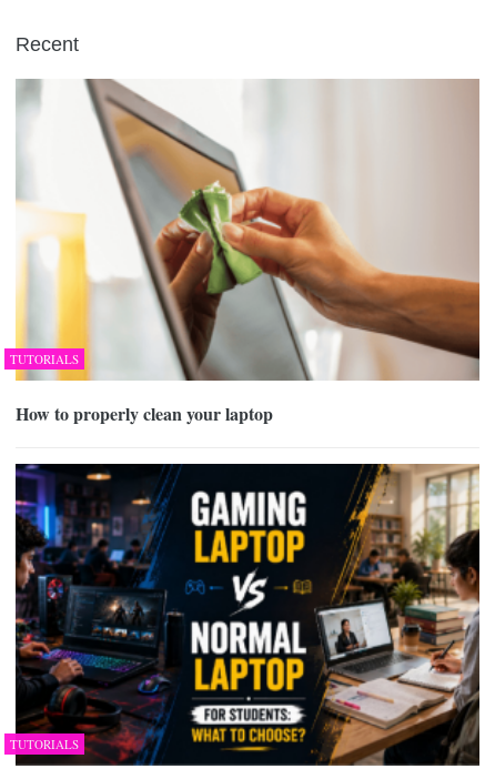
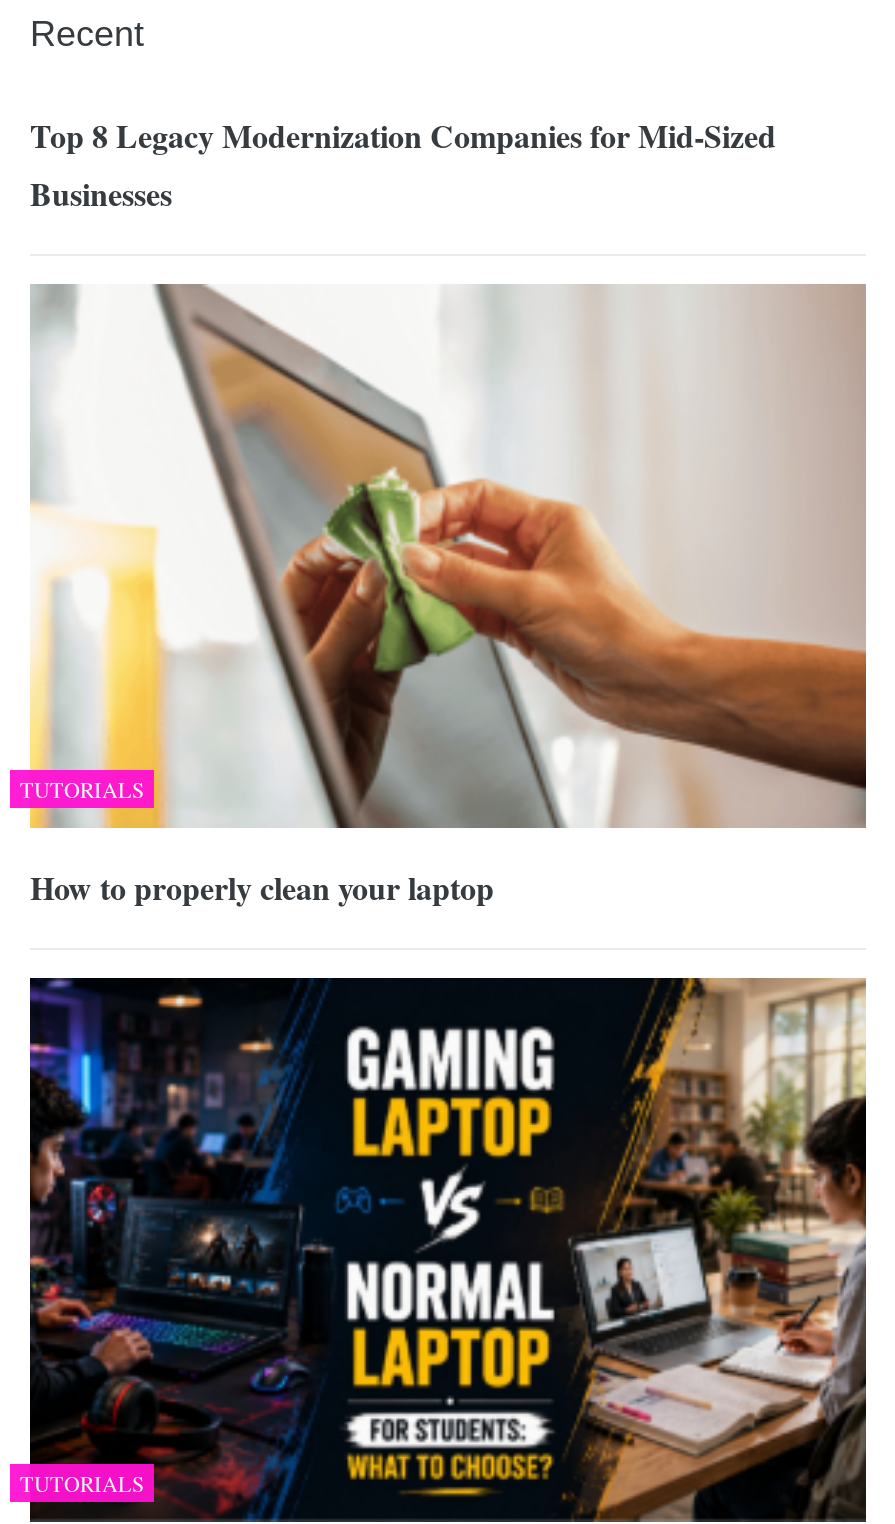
none -> [30,113,776,217] Top 8 Legacy Modernization Companies for Mid-Sized | Businesses

